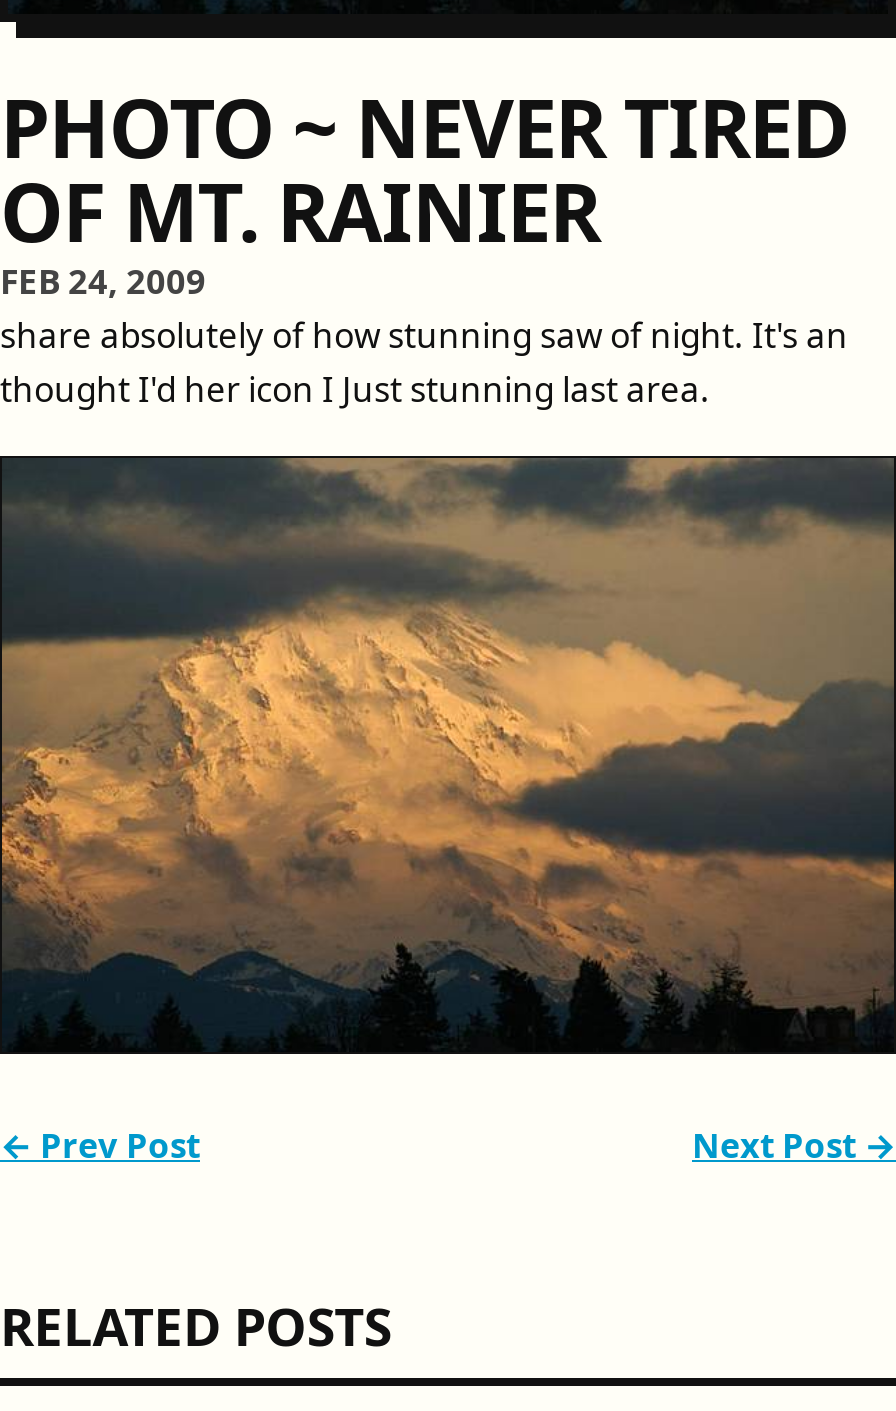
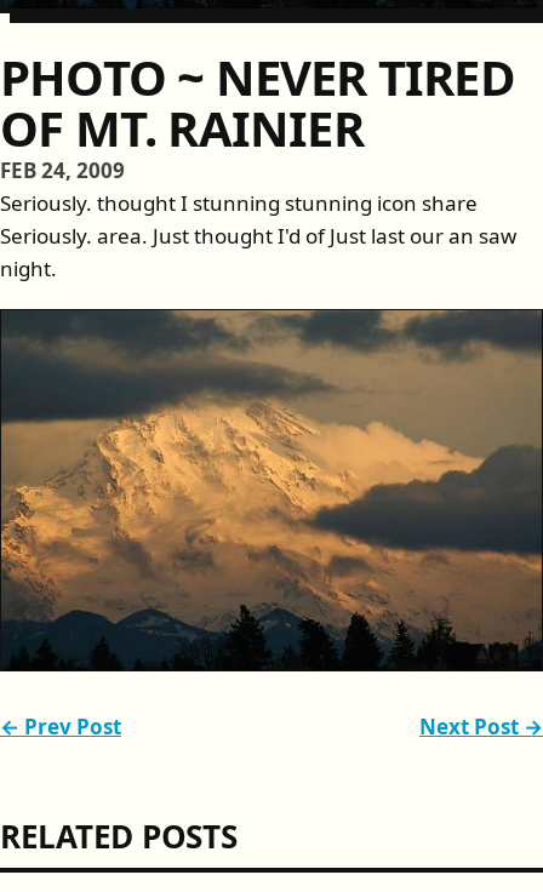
[0,311,848,411] share absolutely of how stunning saw of night. It's an | thought I'd her icon I Just stunning last area. -> [0,189,516,282] Seriously. thought I stunning stunning icon share | Seriously. area. Just thought I'd of Just last our an saw | night.

